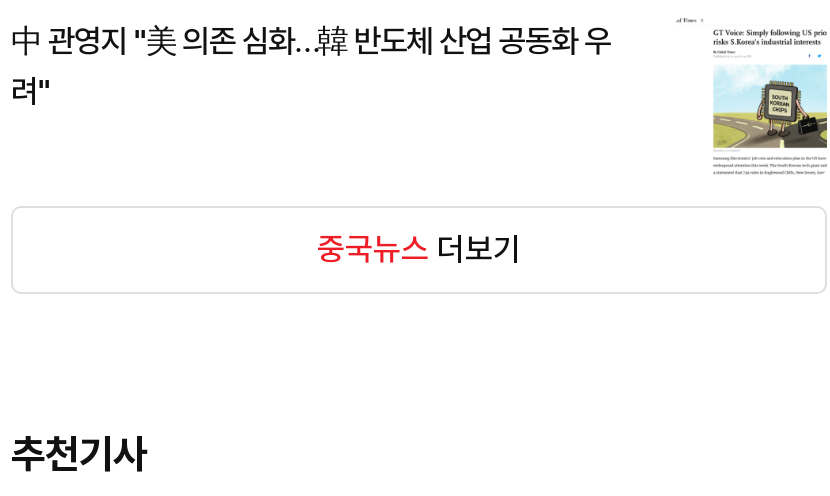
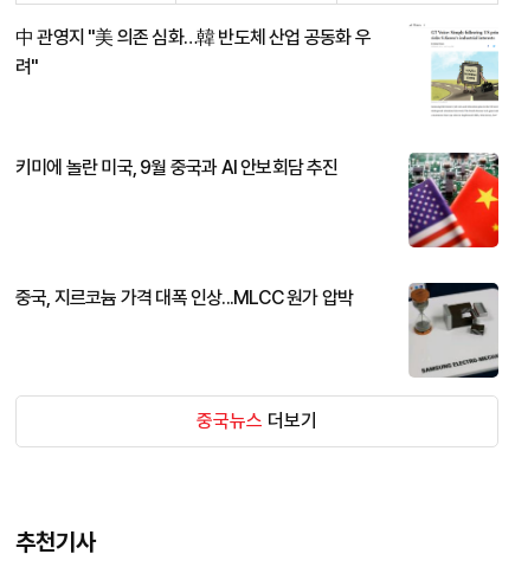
none -> [15,156,338,178] 키미에 놀란 미국, 9월 중국과 AI 안보회담 추진
none -> [15,286,353,308] 중국, 지르코늄 가격 대폭 인상...MLCC 원가 압박
none -> [407,152,500,249] [image]
none -> [407,282,500,379] [image]

